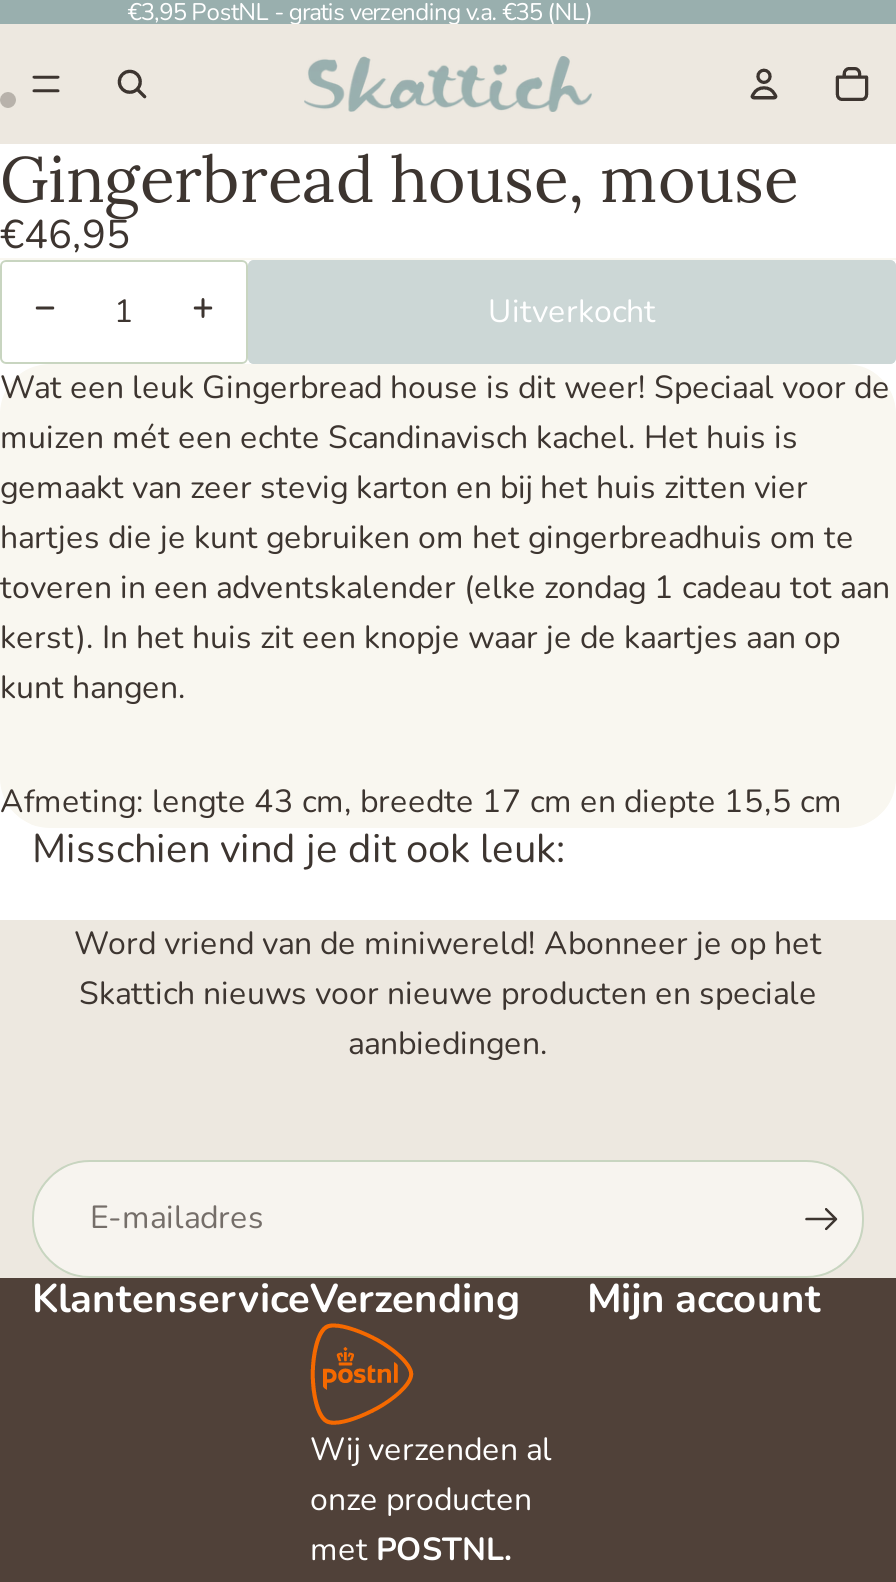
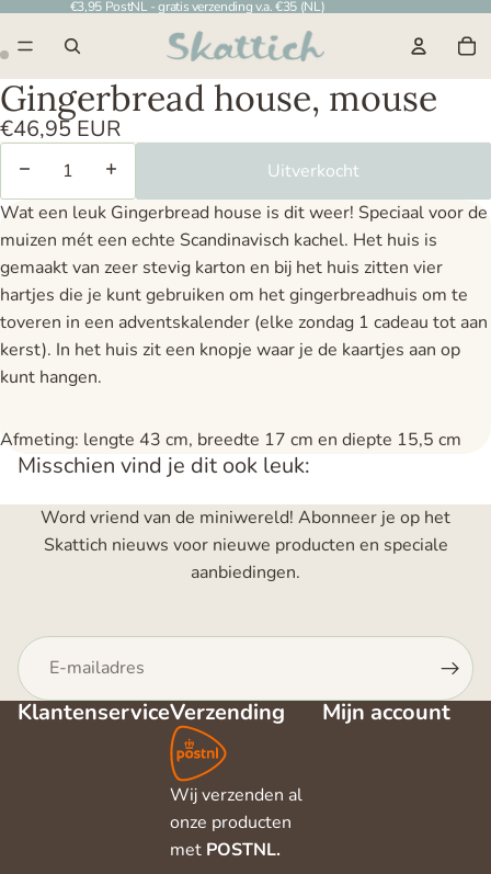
[0,208,130,262] €46,95 -> [0,114,121,144] €46,95 EUR

